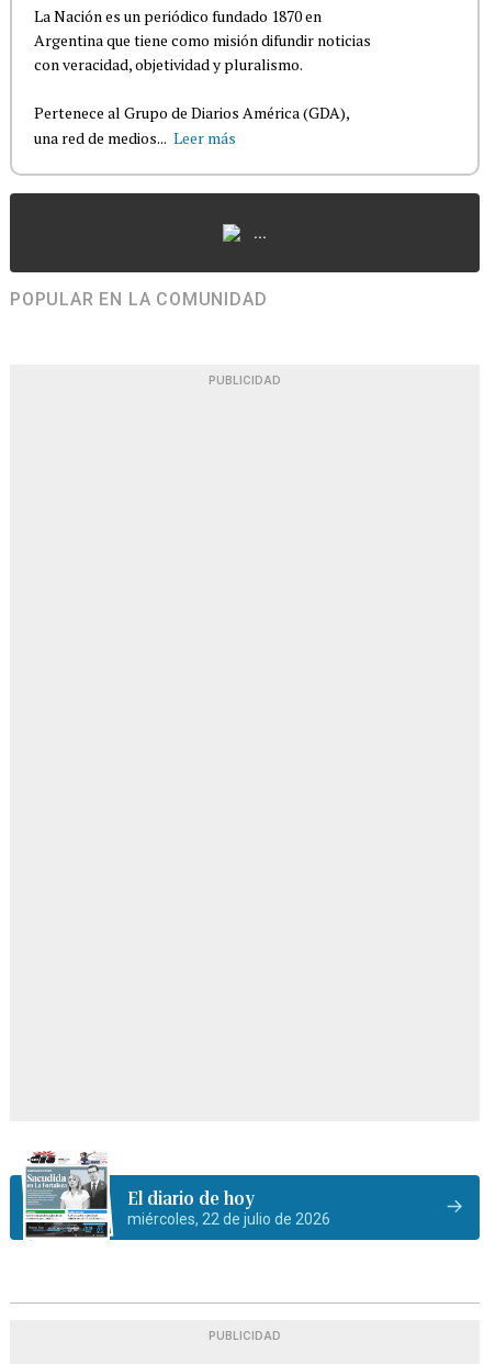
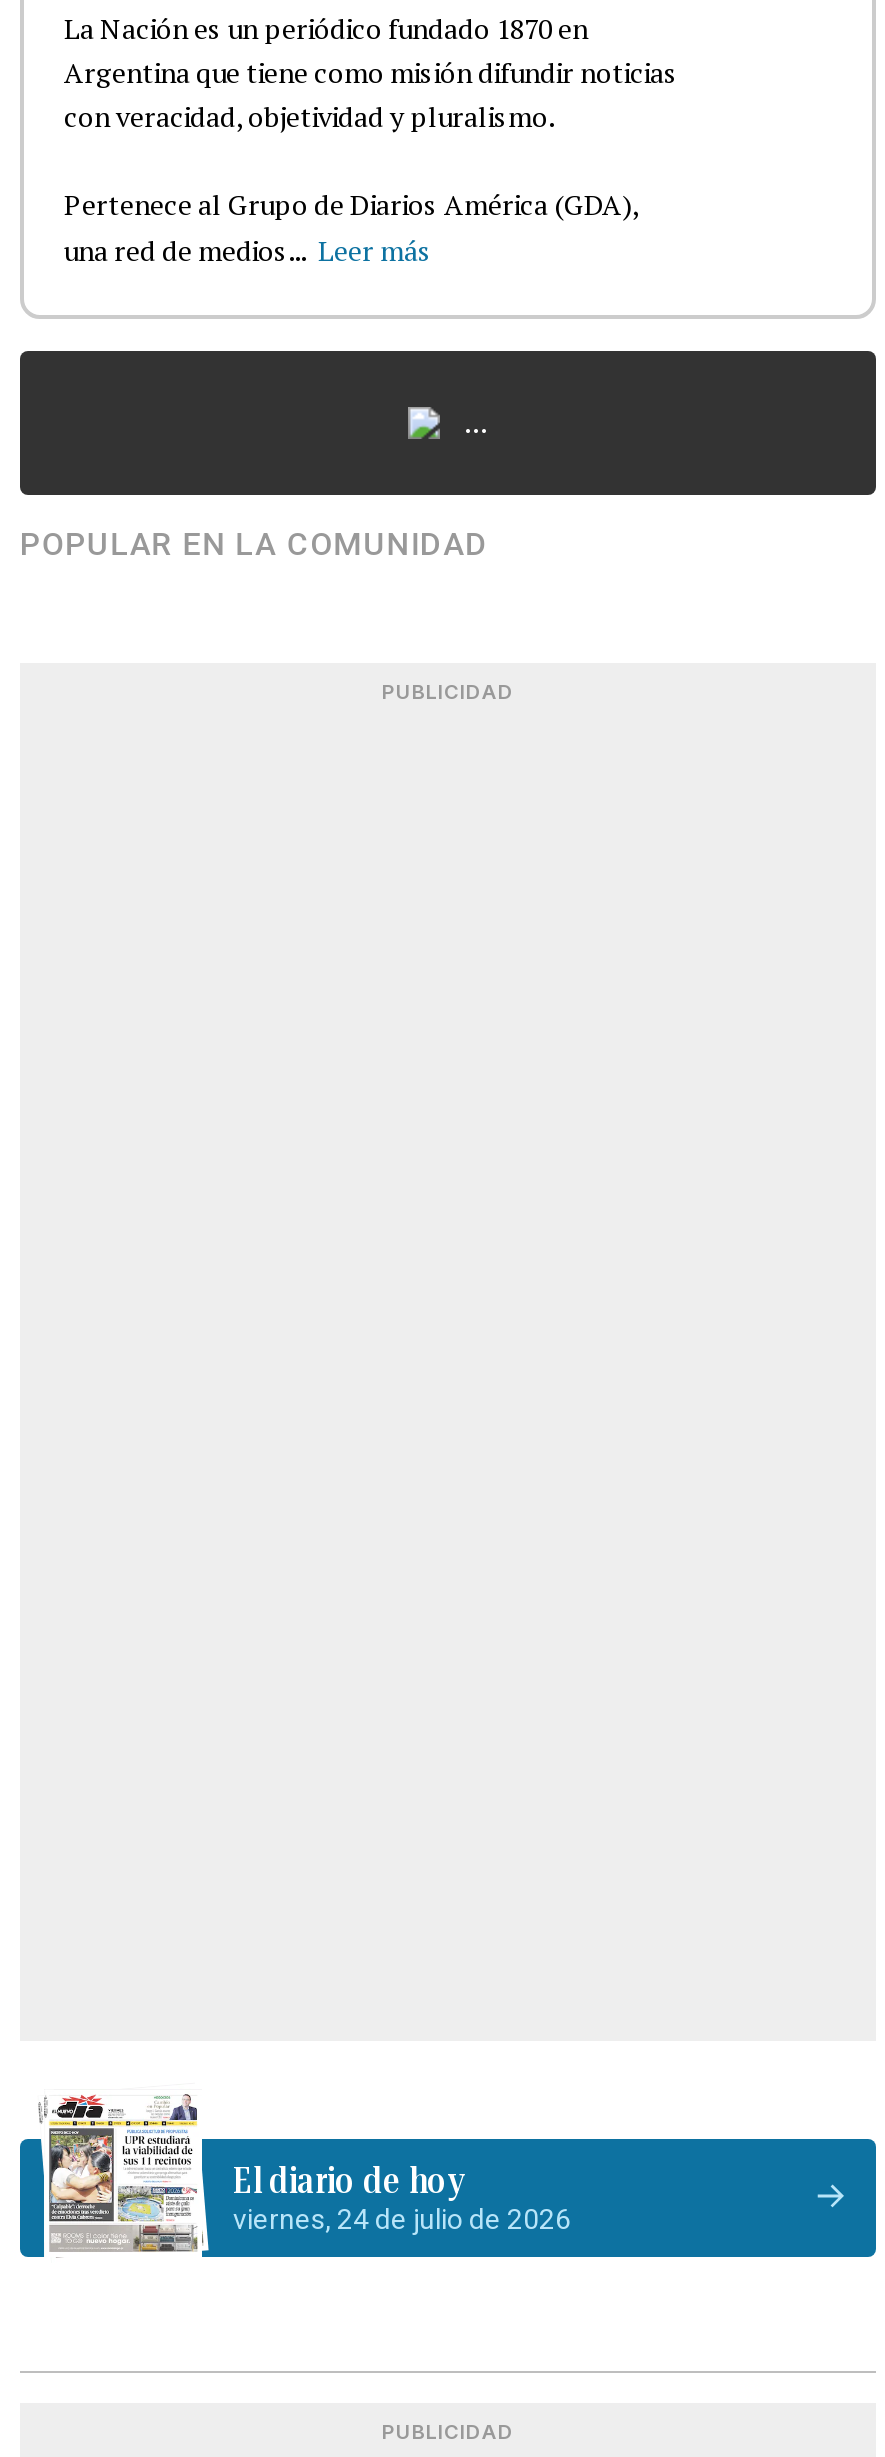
[21,1151,330,1238] [image] | miércoles, 22 de julio de 2026 -> [38,2093,571,2253] [image] | viernes, 24 de julio de 2026

